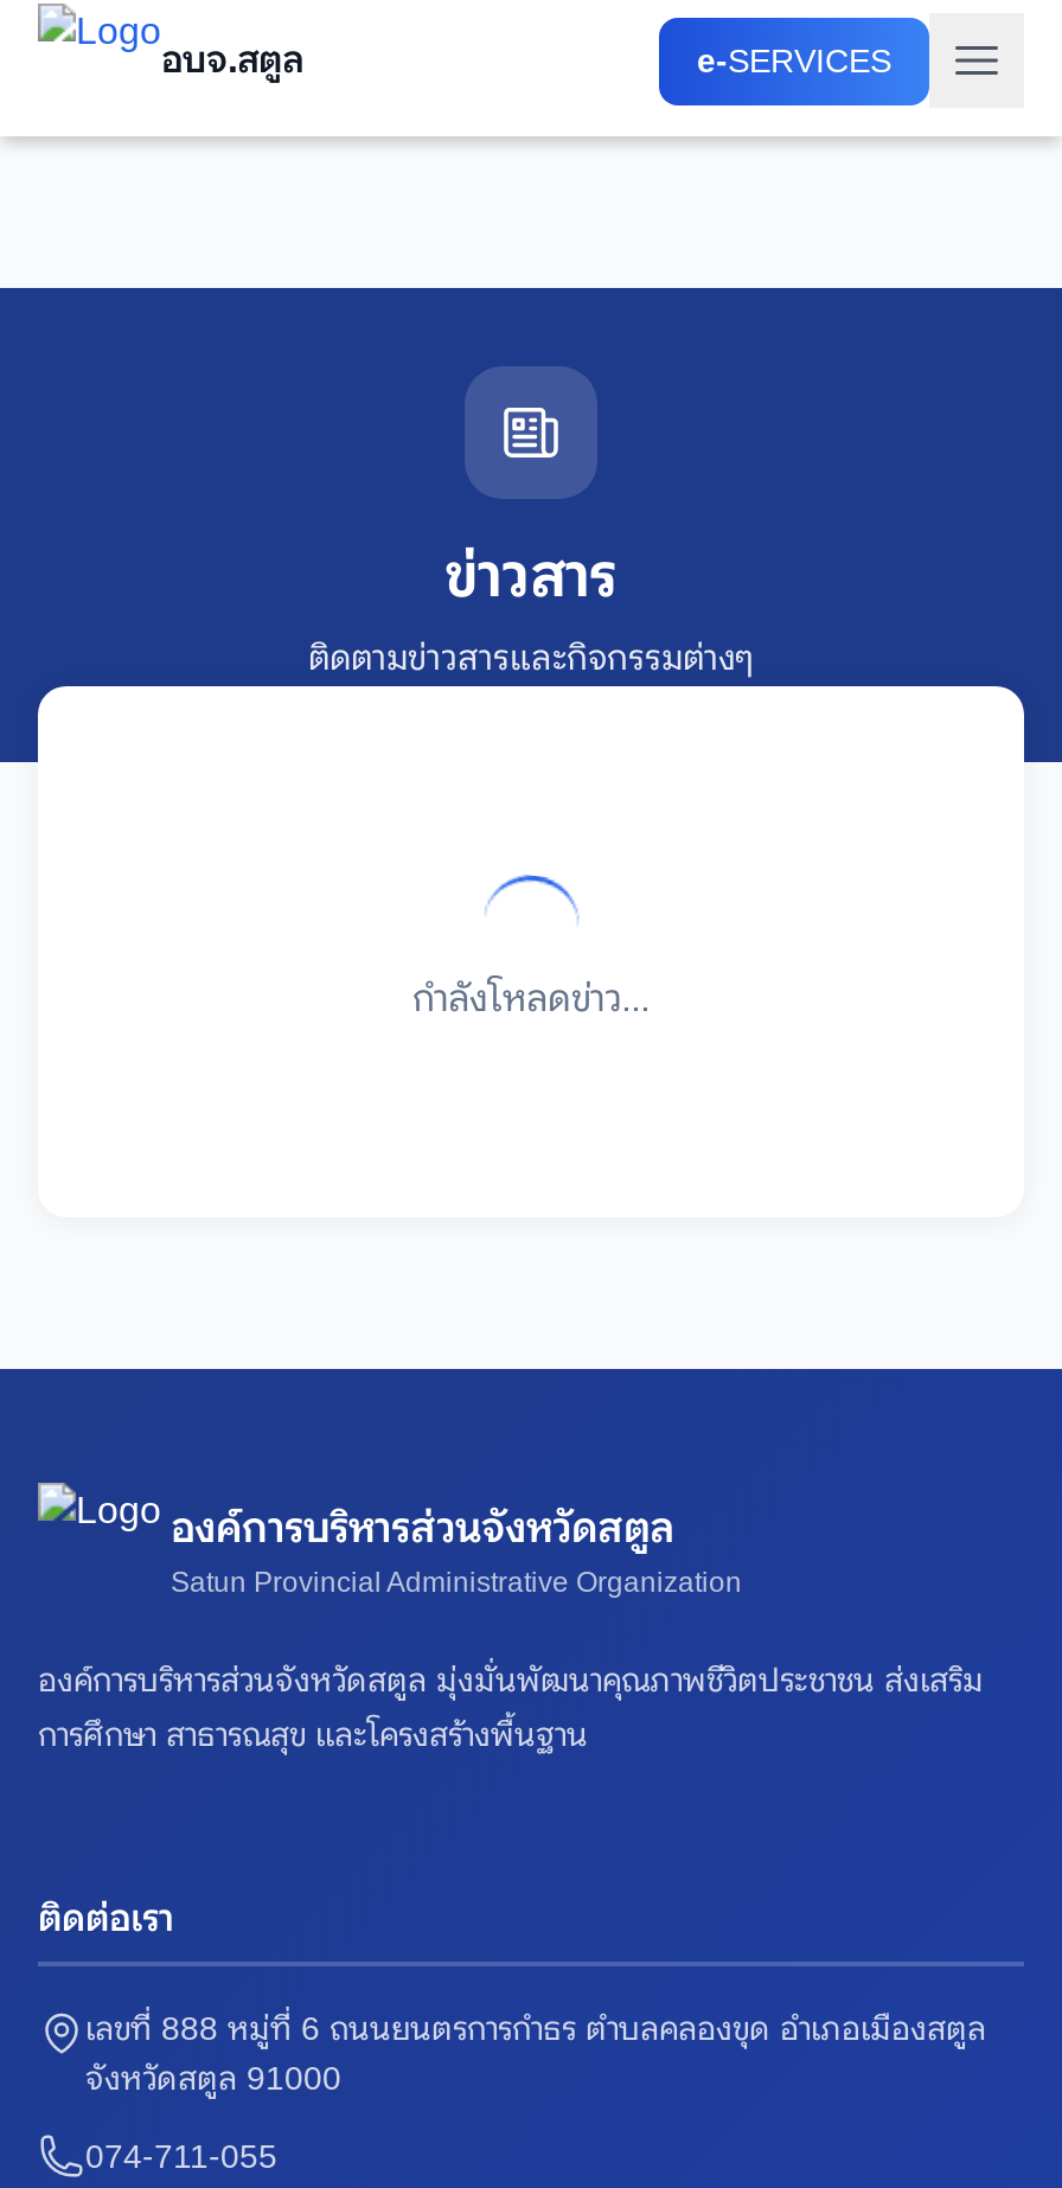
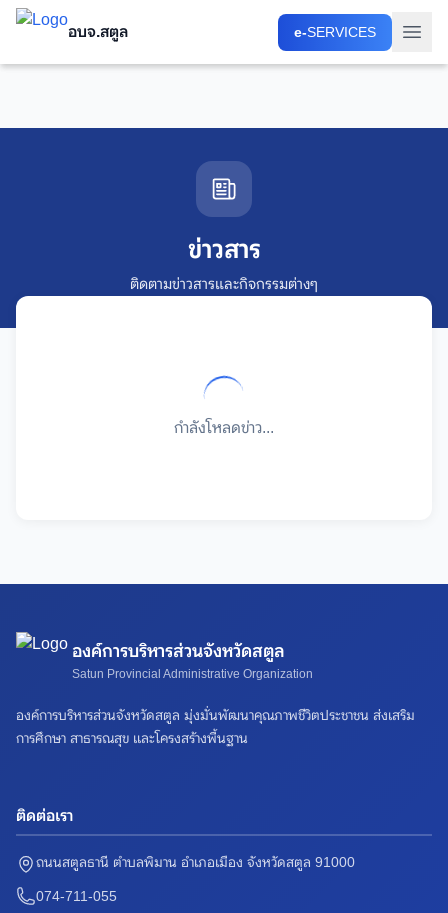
[85,2009,986,2097] เลขที่ 888 หมู่ที่ 6 ถนนยนตรการกำธร ตำบลคลองขุด อำเภอเมืองสตูล | จังหวัดสตูล 91000 -> [36,854,355,870] ถนนสตูลธานี ตำบลพิมาน อำเภอเมือง จังหวัดสตูล 91000

